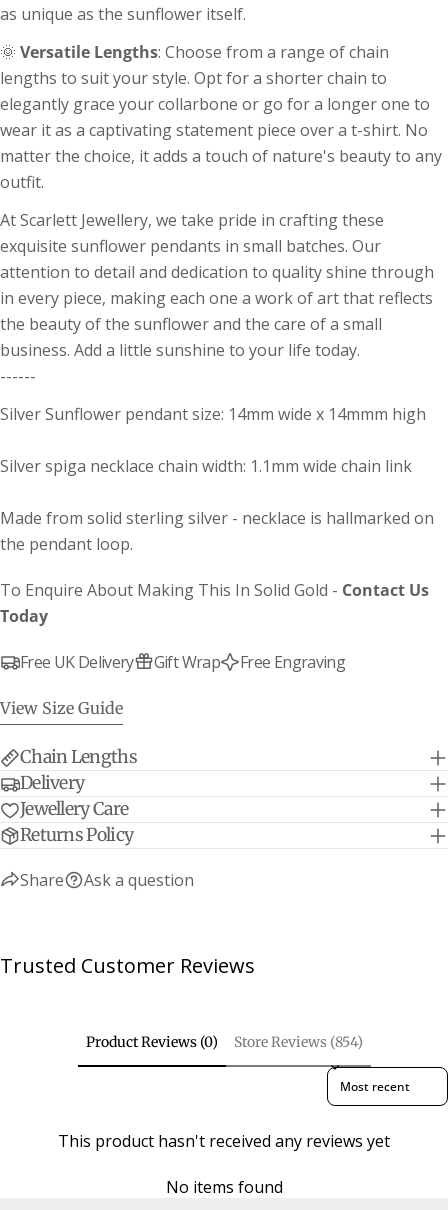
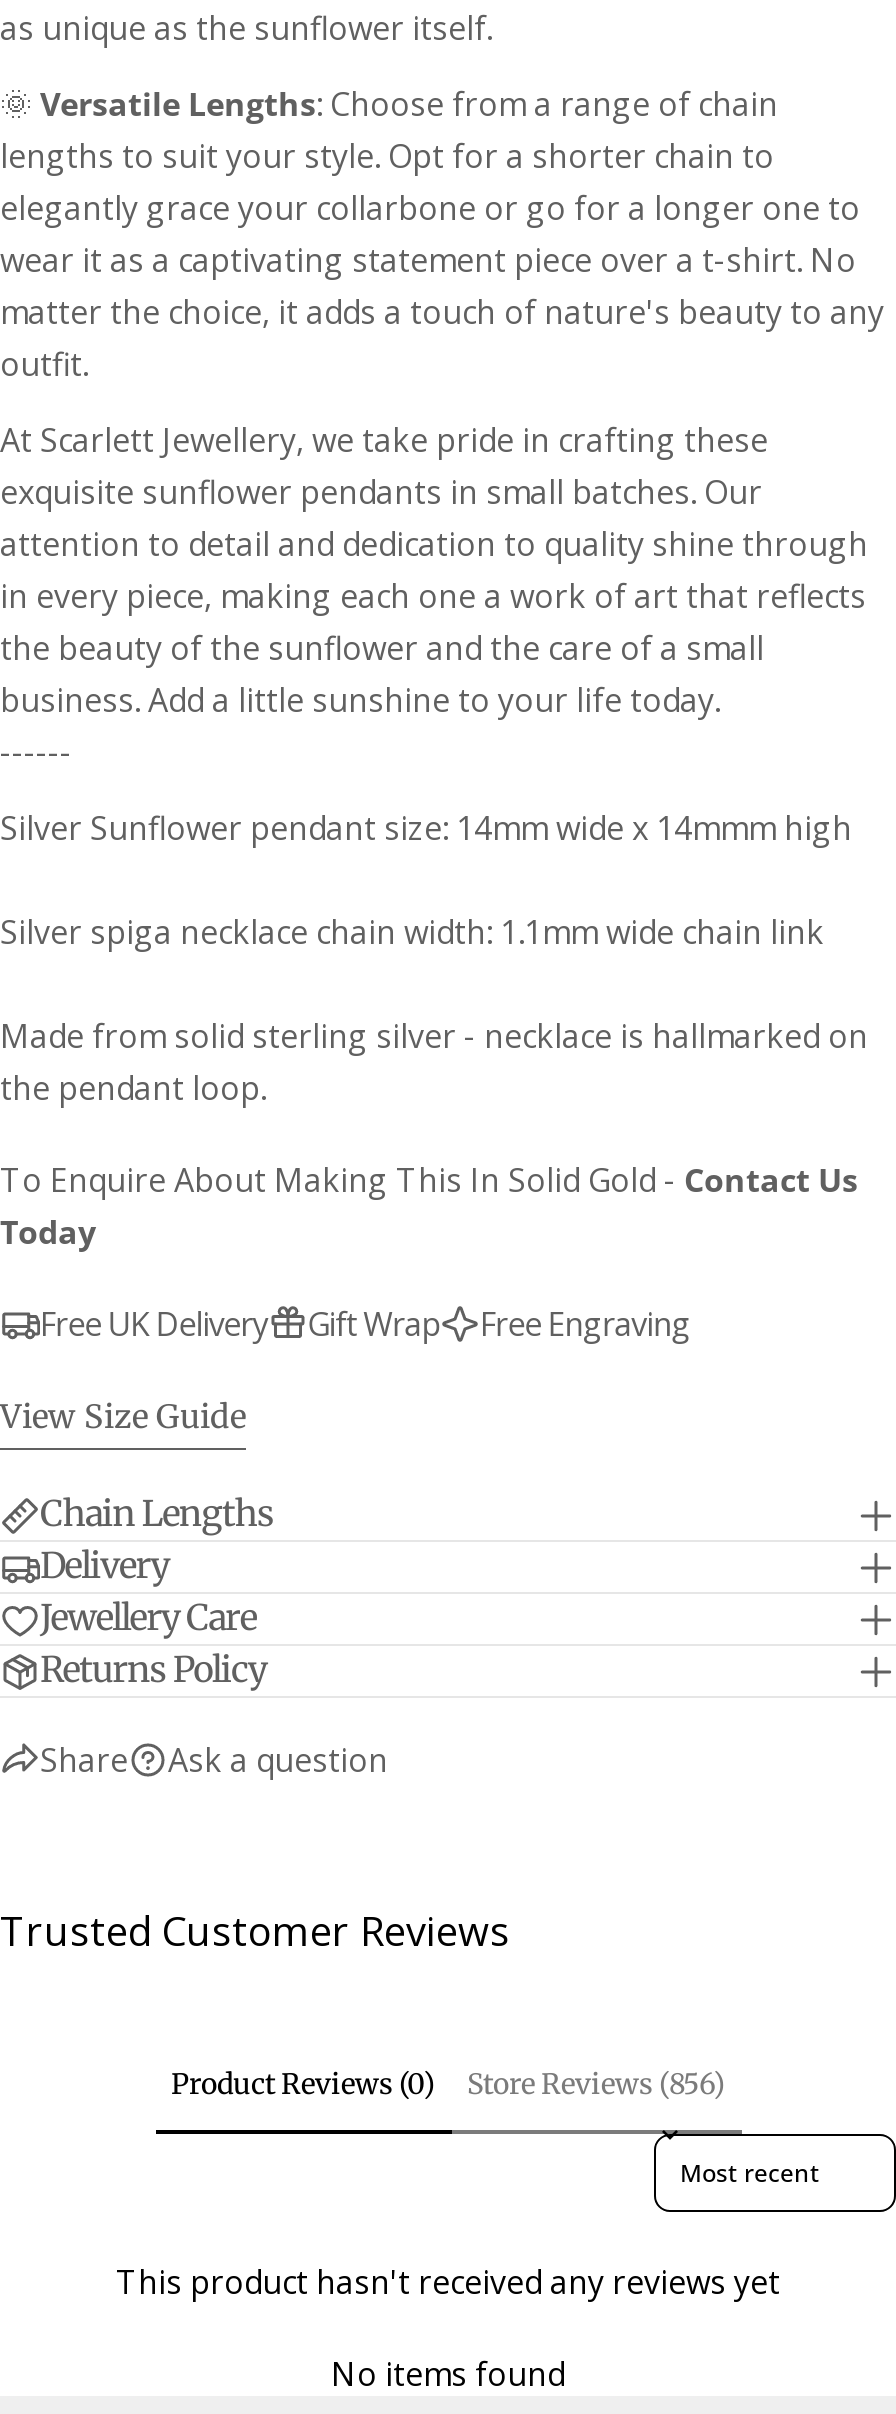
[233,1033,362,1051] Store Reviews (854) -> [467,2066,725,2102] Store Reviews (856)

